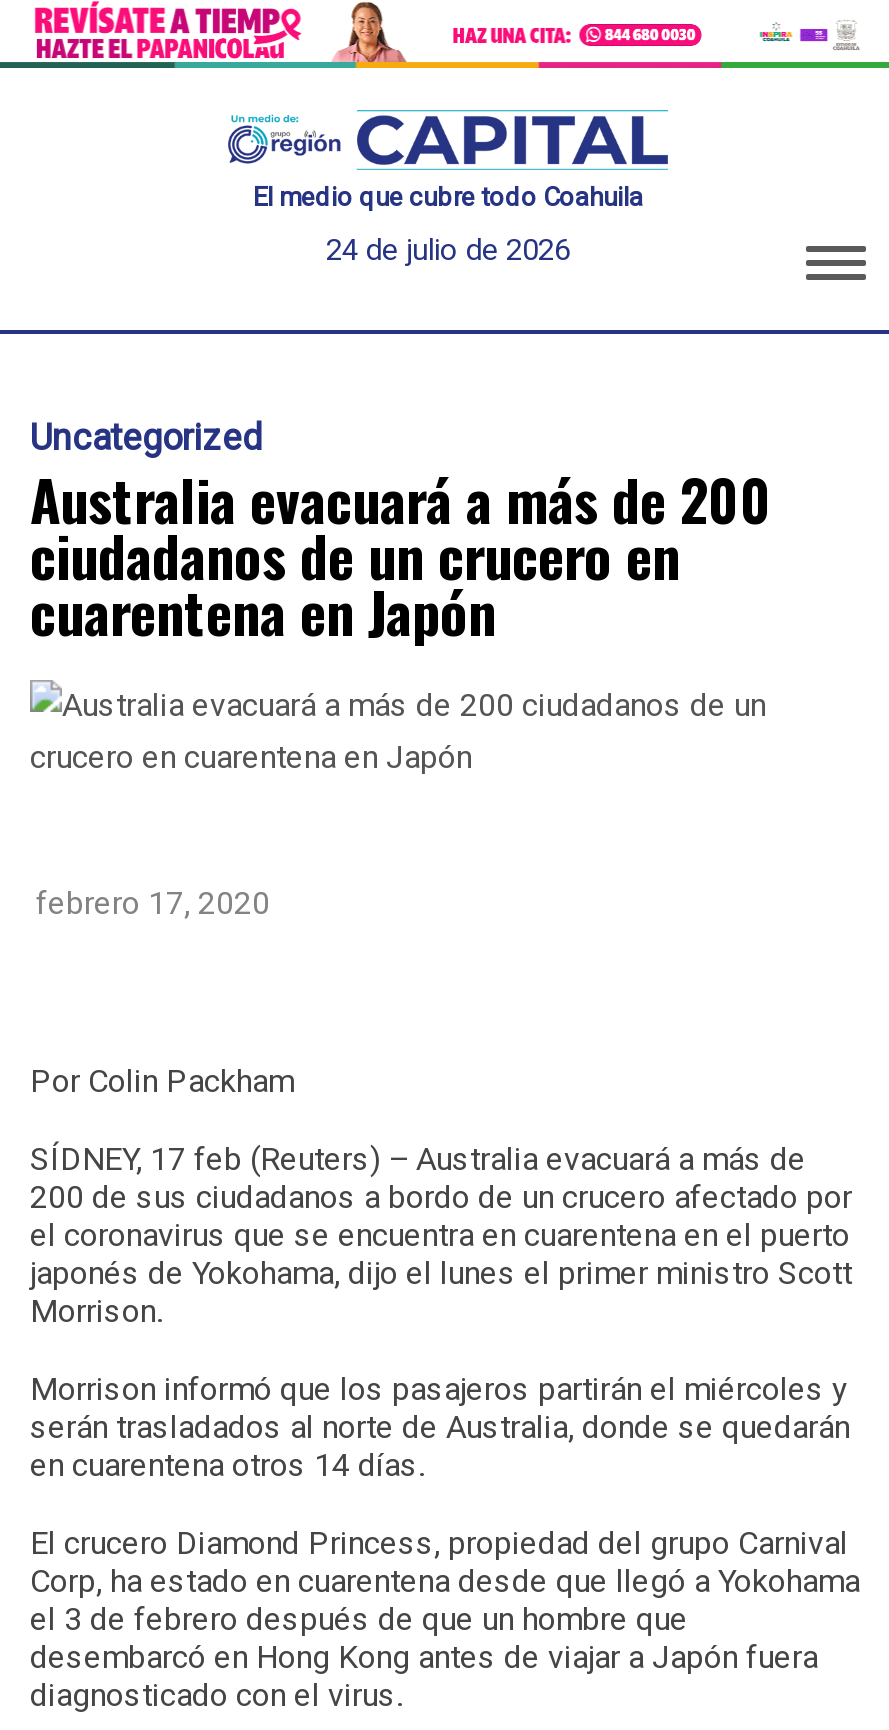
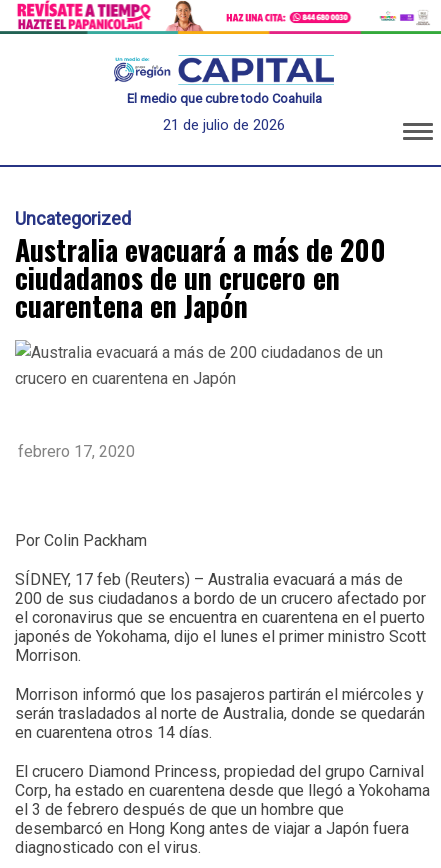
[326,232,570,268] 24 de julio de 2026 -> [163,116,285,134] 21 de julio de 2026

